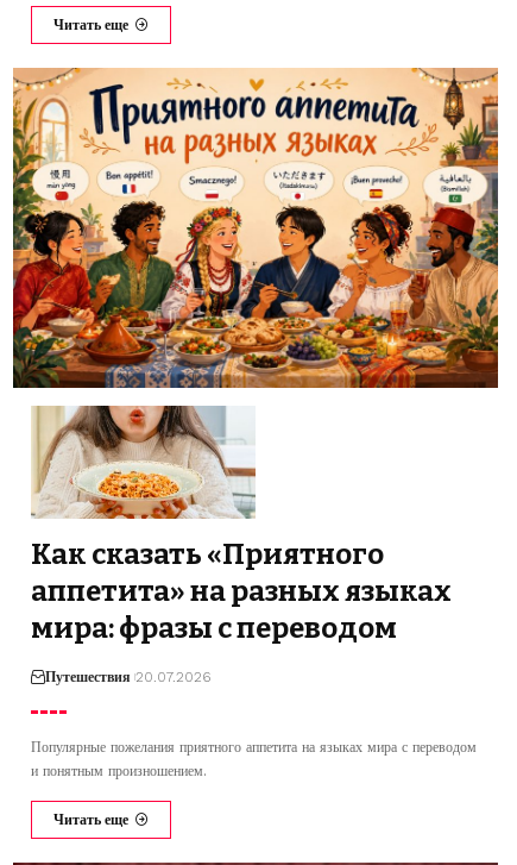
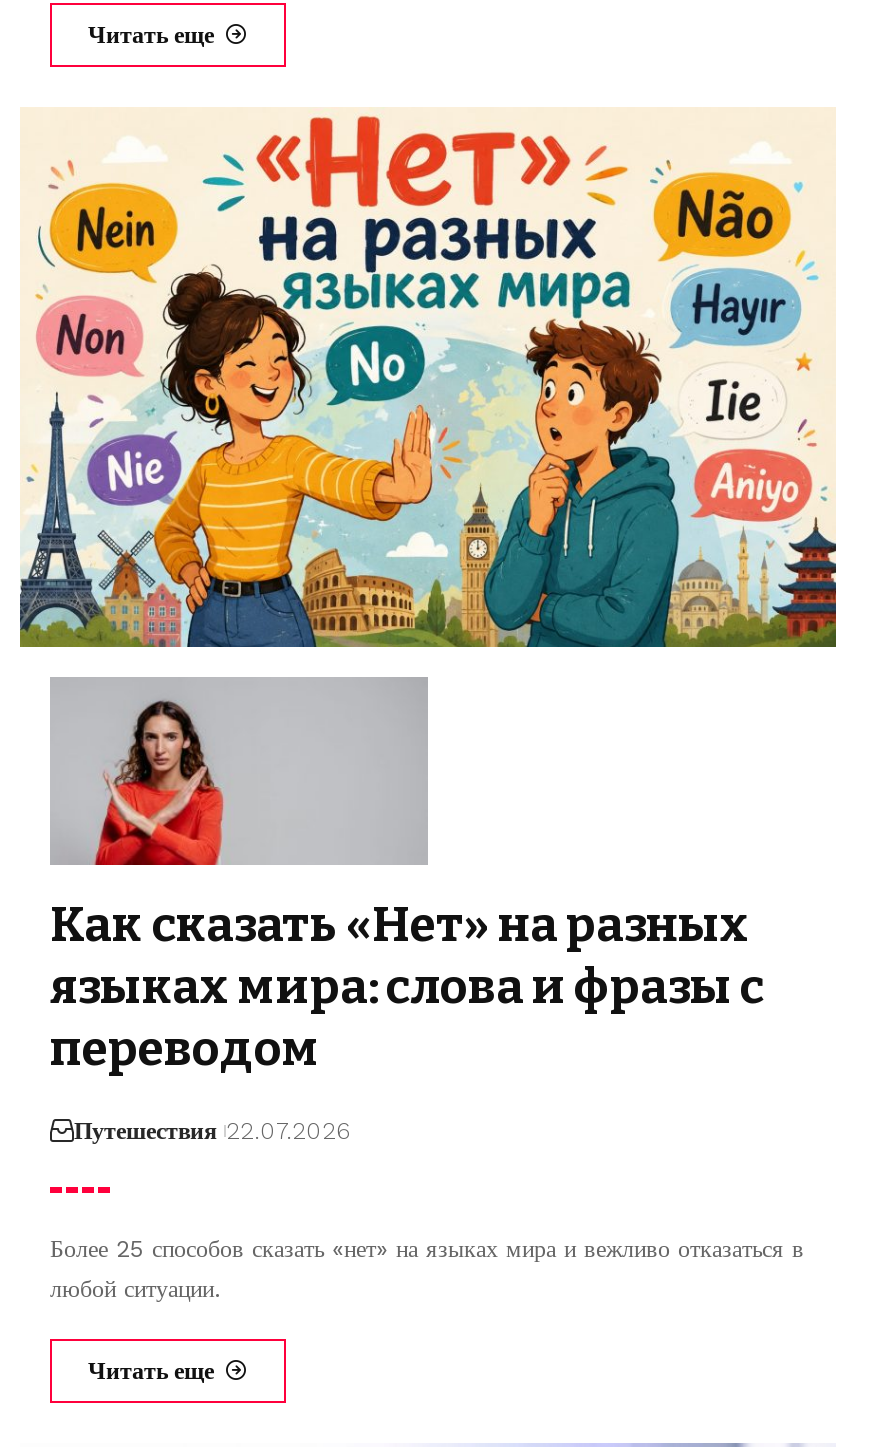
[12,67,499,389] [image] -> [18,108,838,650] [image]
[31,405,452,644] [image] | Как сказать «Приятного | аппетита» на разных языках | мира: фразы с переводом -> [50,676,764,1077] [image] | Как сказать «Нет» на разных | языках мира: слова и фразы с | переводом
[45,668,210,685] Путешествия 20.07.2026 -> [74,1117,350,1145] Путешествия 22.07.2026
[31,738,477,779] Популярные пожелания приятного аппетита на языках мира с переводом | и понятным произношением. -> [50,1235,804,1303] Более 25 способов сказать «нет» на языках мира и вежливо отказаться в | любой ситуации.

